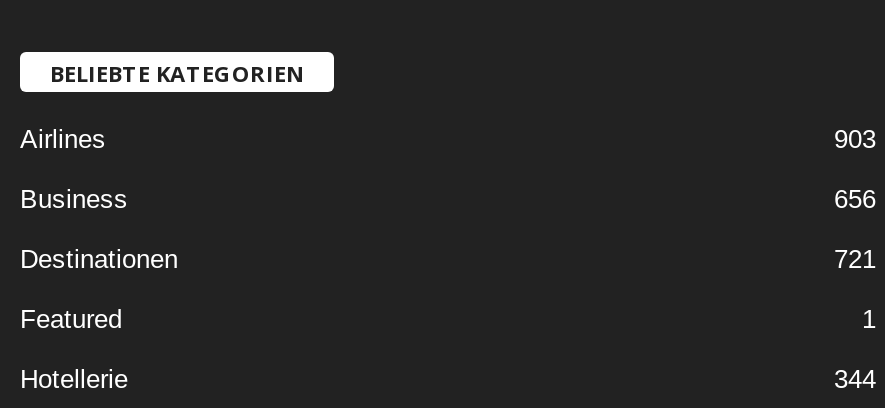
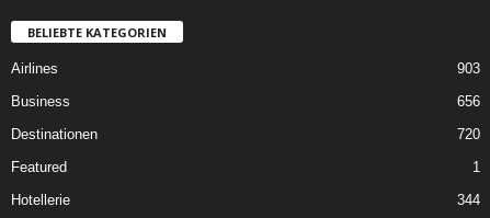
[834,244,876,274] 721 -> [457,126,480,142] 720

